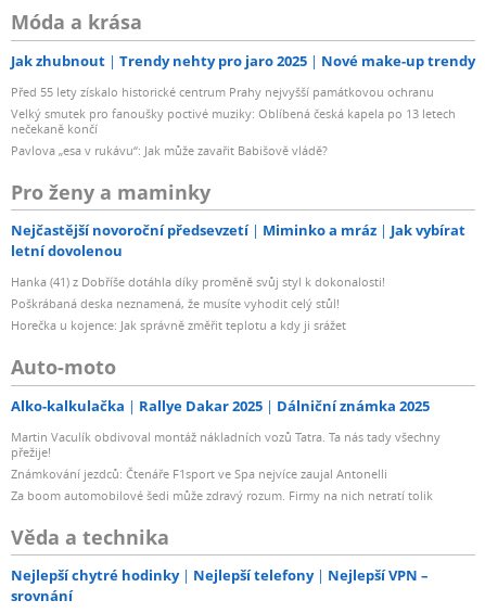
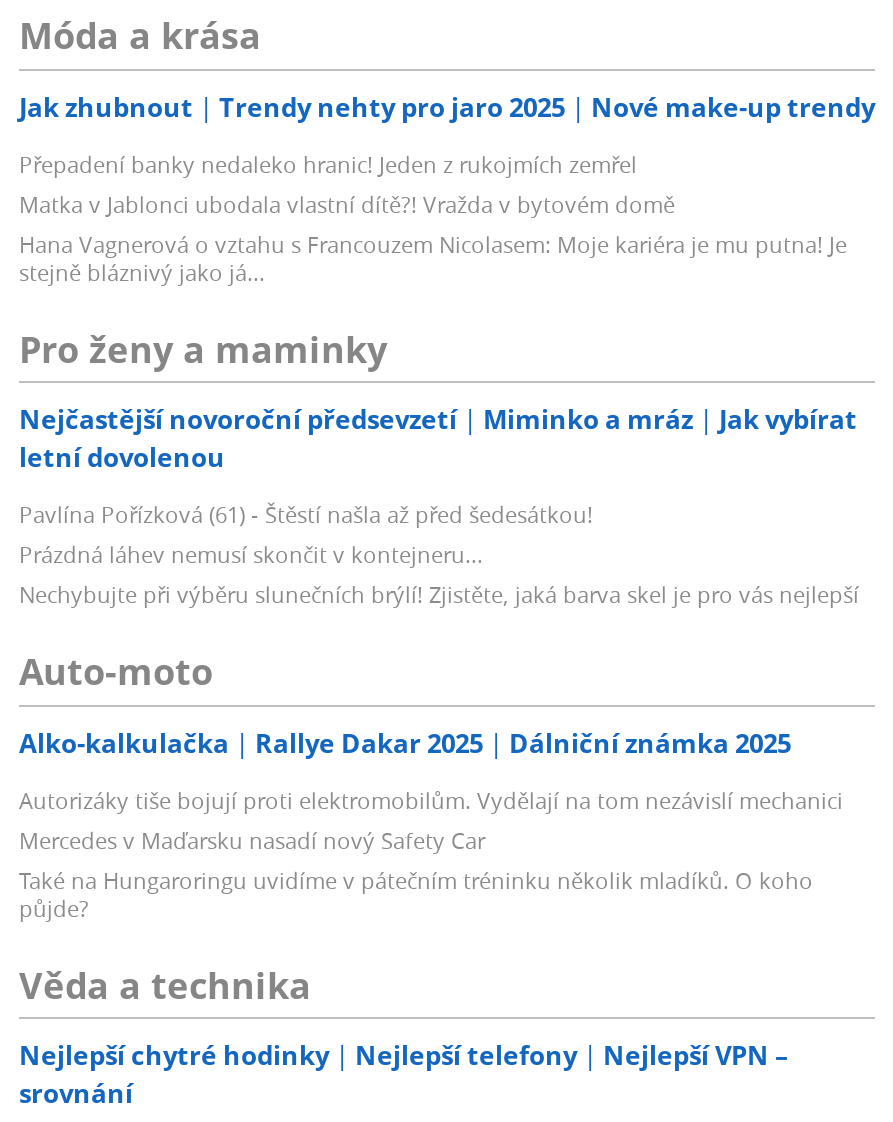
[11,83,456,158] Před 55 lety získalo historické centrum Prahy nejvyšší památkovou ochranu | Velký smutek pro fanoušky poctivé muziky: Oblíbená česká kapela po 13 letech | nečekaně končí | Pavlova „esa v rukávu“: Jak může zavařit Babišově vládě? -> [19,148,847,286] Přepadení banky nedaleko hranic! Jeden z rukojmích zemřel | Matka v Jablonci ubodala vlastní dítě?! Vražda v bytovém domě | Hana Vagnerová o vztahu s Francouzem Nicolasem: Moje kariéra je mu putna! Je | stejně bláznivý jako já...
[11,274,385,333] Hanka (41) z Dobříše dotáhla díky proměně svůj styl k dokonalosti! | Poškrábaná deska neznamená, že musíte vyhodit celý stůl! | Horečka u kojence: Jak správně změřit teplotu a kdy ji srážet -> [19,499,859,609] Pavlína Pořízková (61) - Štěstí našla až před šedesátkou! | Prázdná láhev nemusí skončit v kontejneru... | Nechybujte při výběru slunečních brýlí! Zjistěte, jaká barva skel je pro vás nejlepší
[11,428,441,503] Martin Vaculík obdivoval montáž nákladních vozů Tatra. Ta nás tady všechny | přežije! | Známkování jezdců: Čtenáře F1sport ve Spa nejvíce zaujal Antonelli | Za boom automobilové šedi může zdravý rozum. Firmy na nich netratí tolik -> [19,784,843,922] Autorizáky tiše bojují proti elektromobilům. Vydělají na tom nezávislí mechanici | Mercedes v Maďarsku nasadí nový Safety Car | Také na Hungaroringu uvidíme v pátečním tréninku několik mladíků. O koho | půjde?

